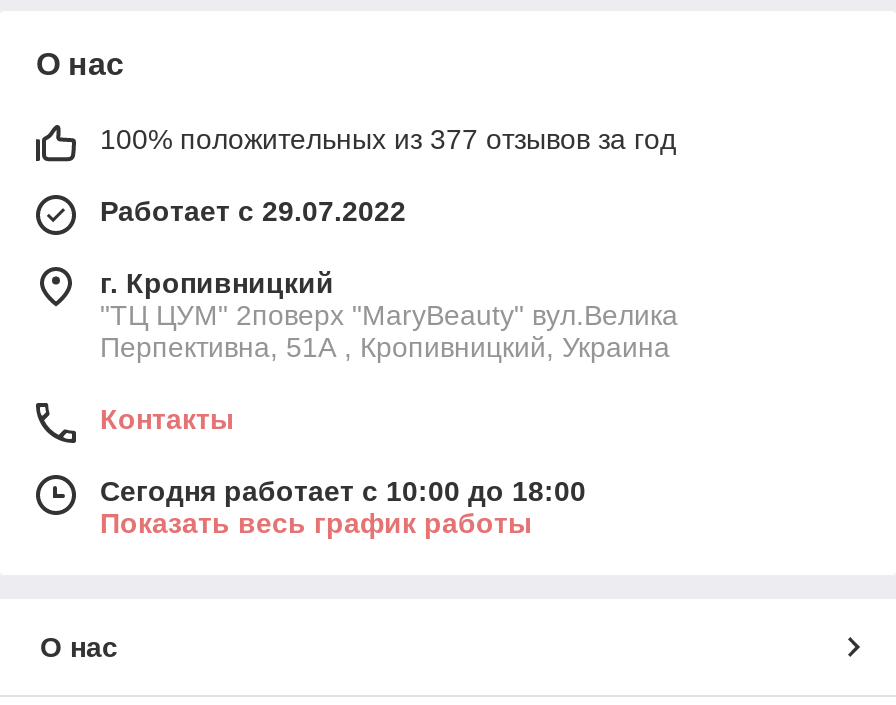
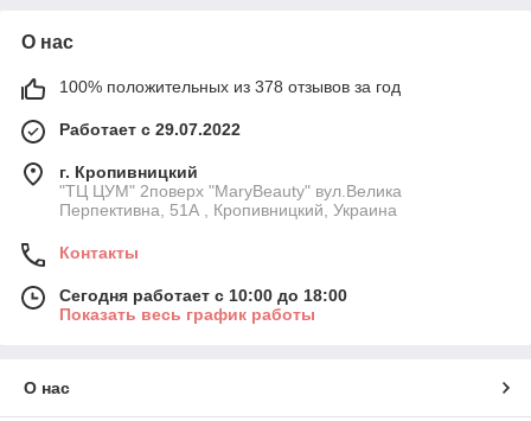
[100,124,676,156] 100% положительных из 377 отзывов за год -> [59,78,401,97] 100% положительных из 378 отзывов за год

